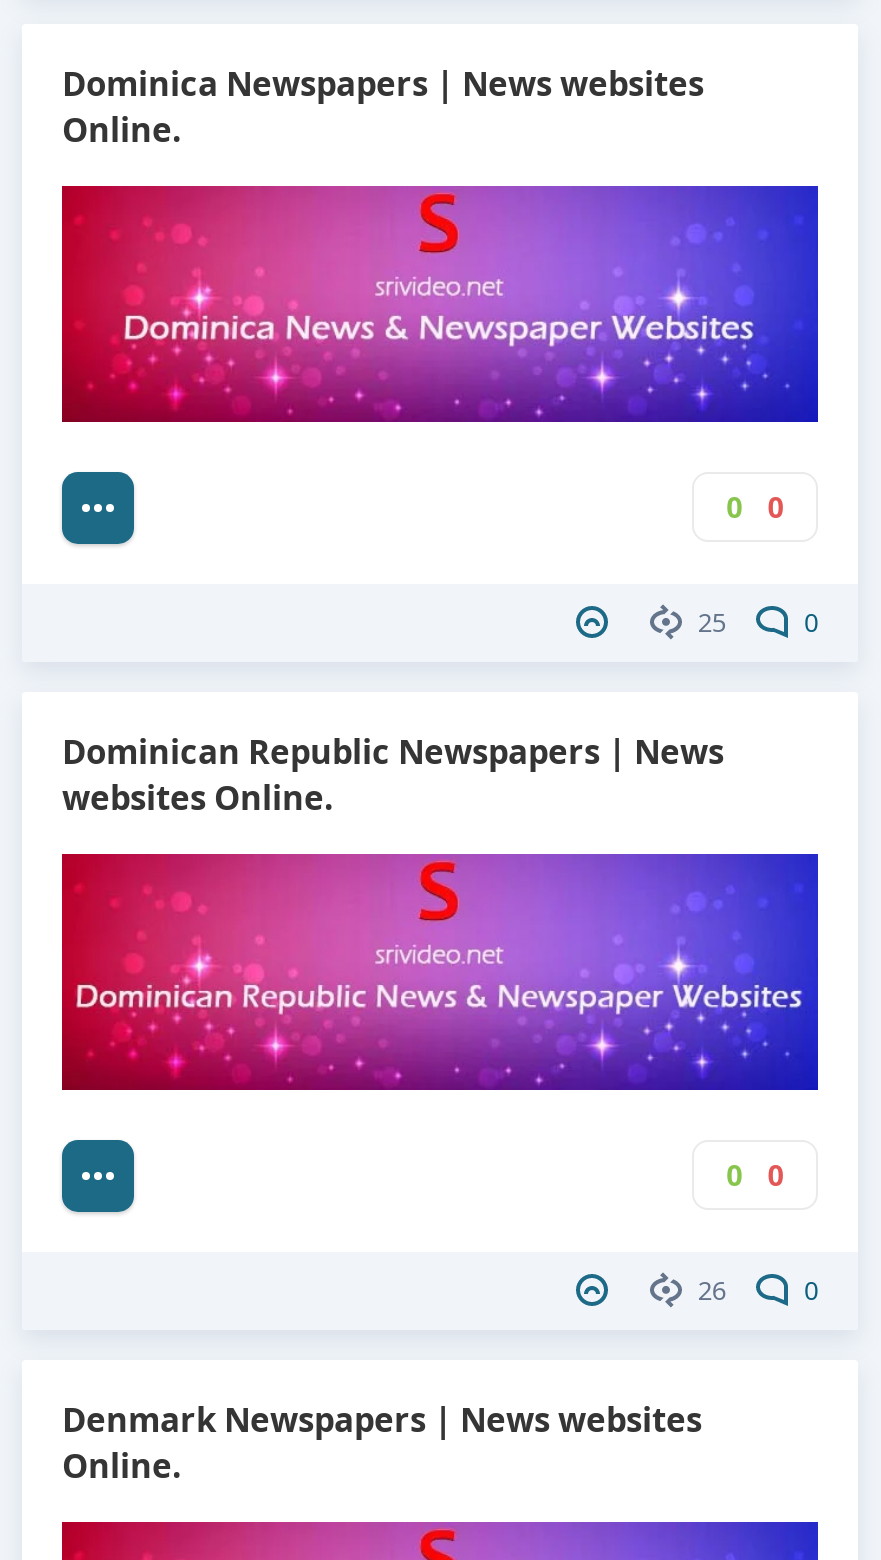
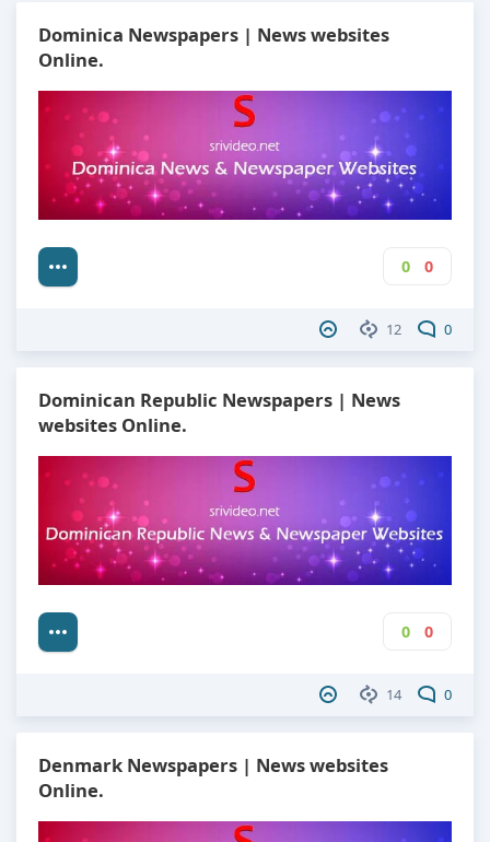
[692,604,726,640] 25 -> [383,319,401,339] 12
[692,1272,726,1308] 26 -> [383,685,401,704] 14

